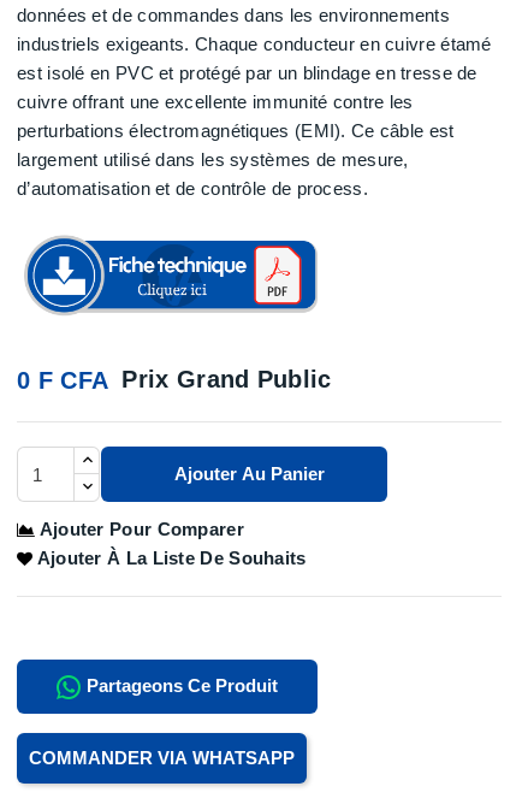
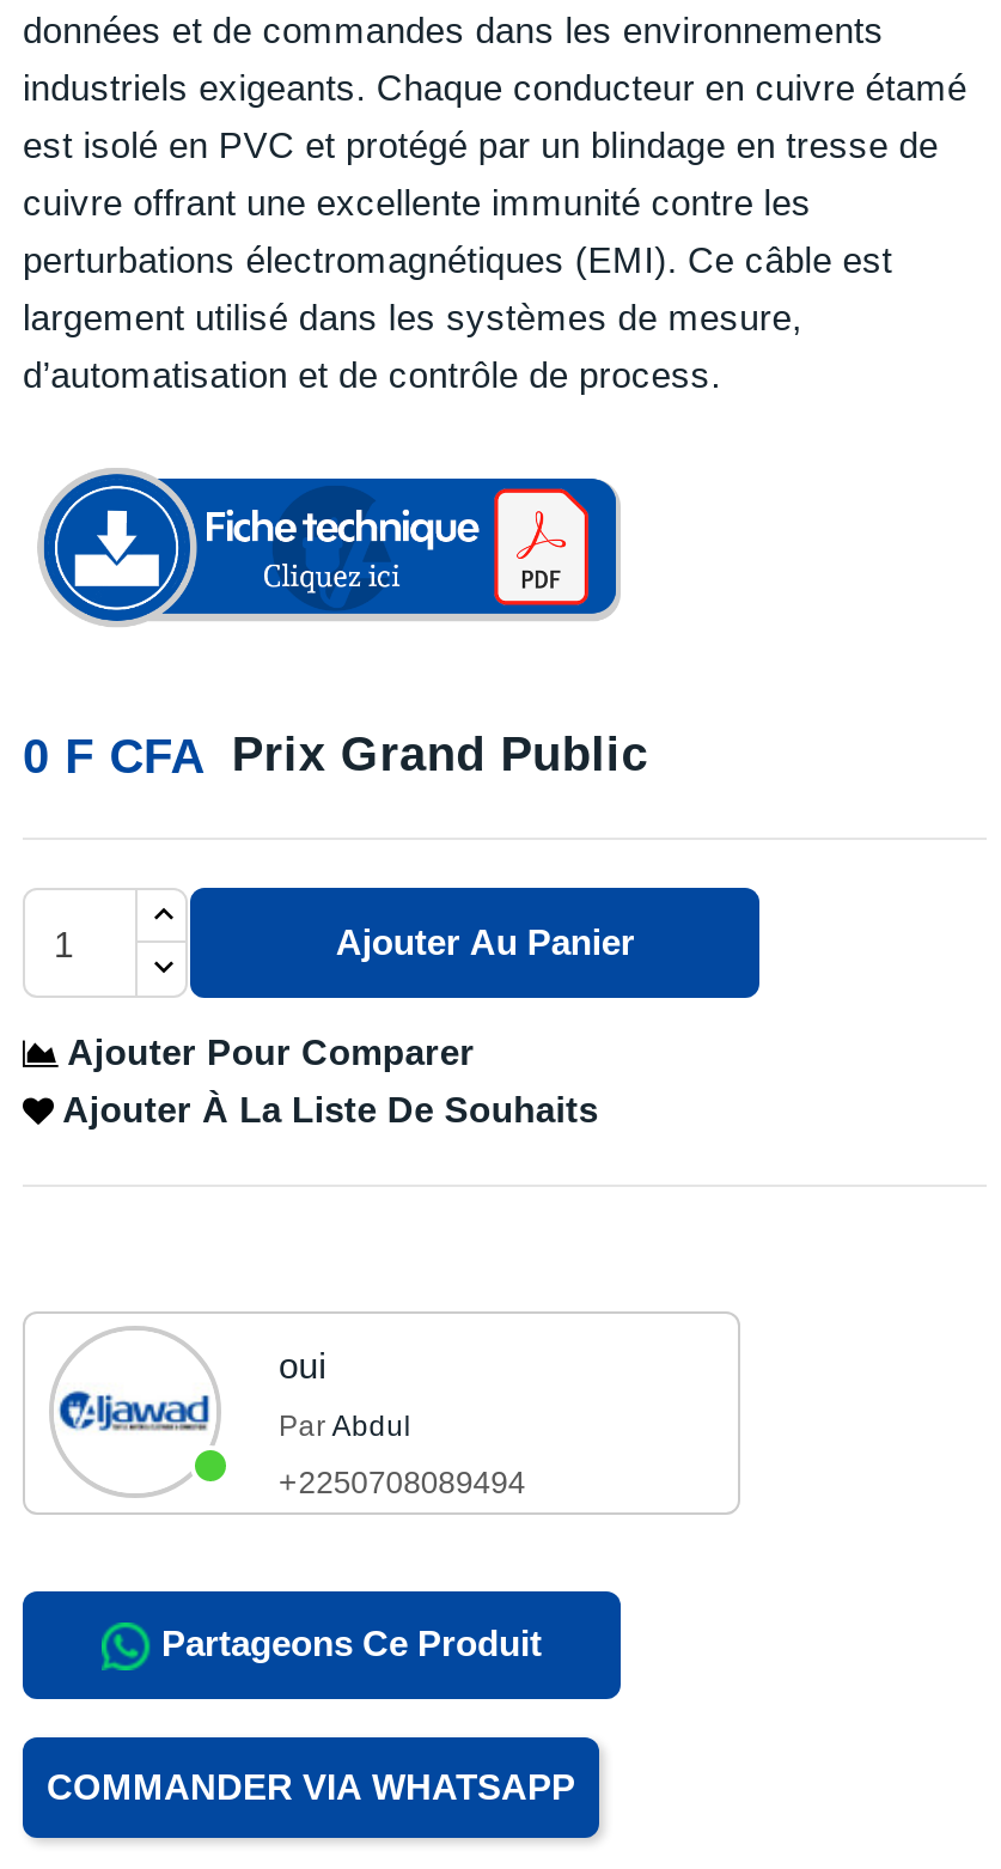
none -> [23,1326,525,1501] [image] | oui | Par Abdul | +2250708089494

